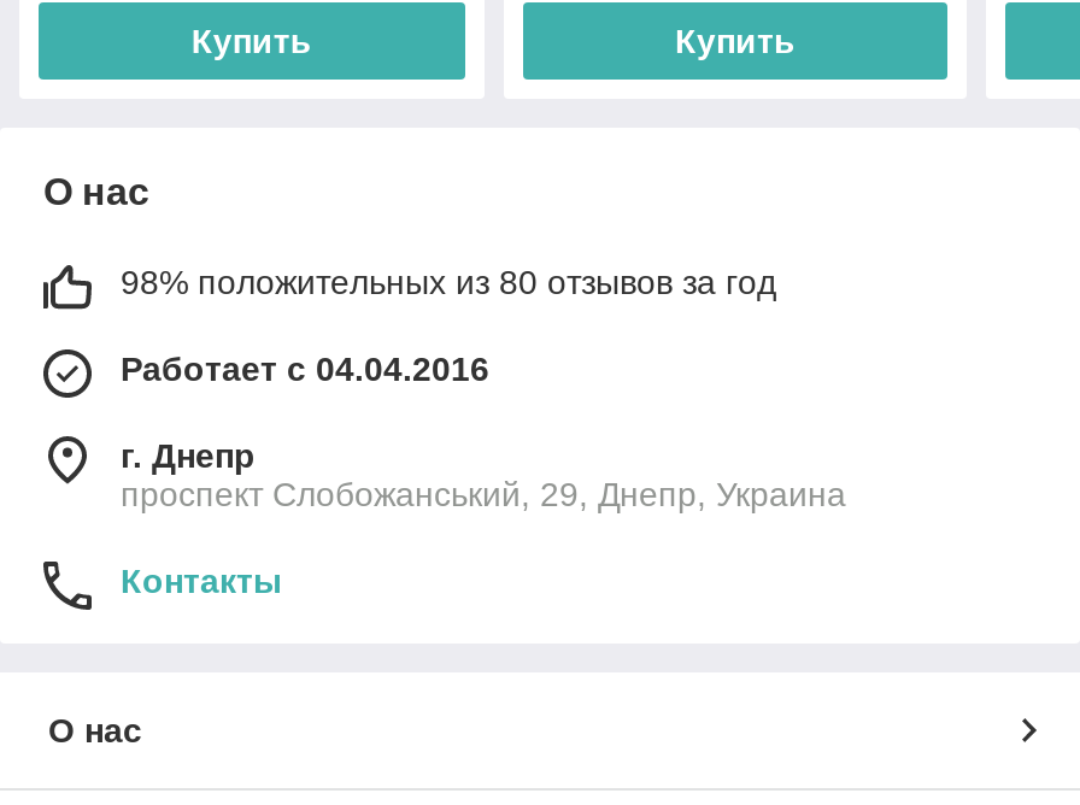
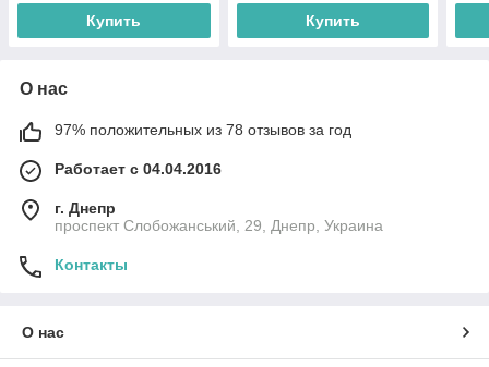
[121,262,776,301] 98% положительных из 80 отзывов за год -> [55,121,351,138] 97% положительных из 78 отзывов за год

